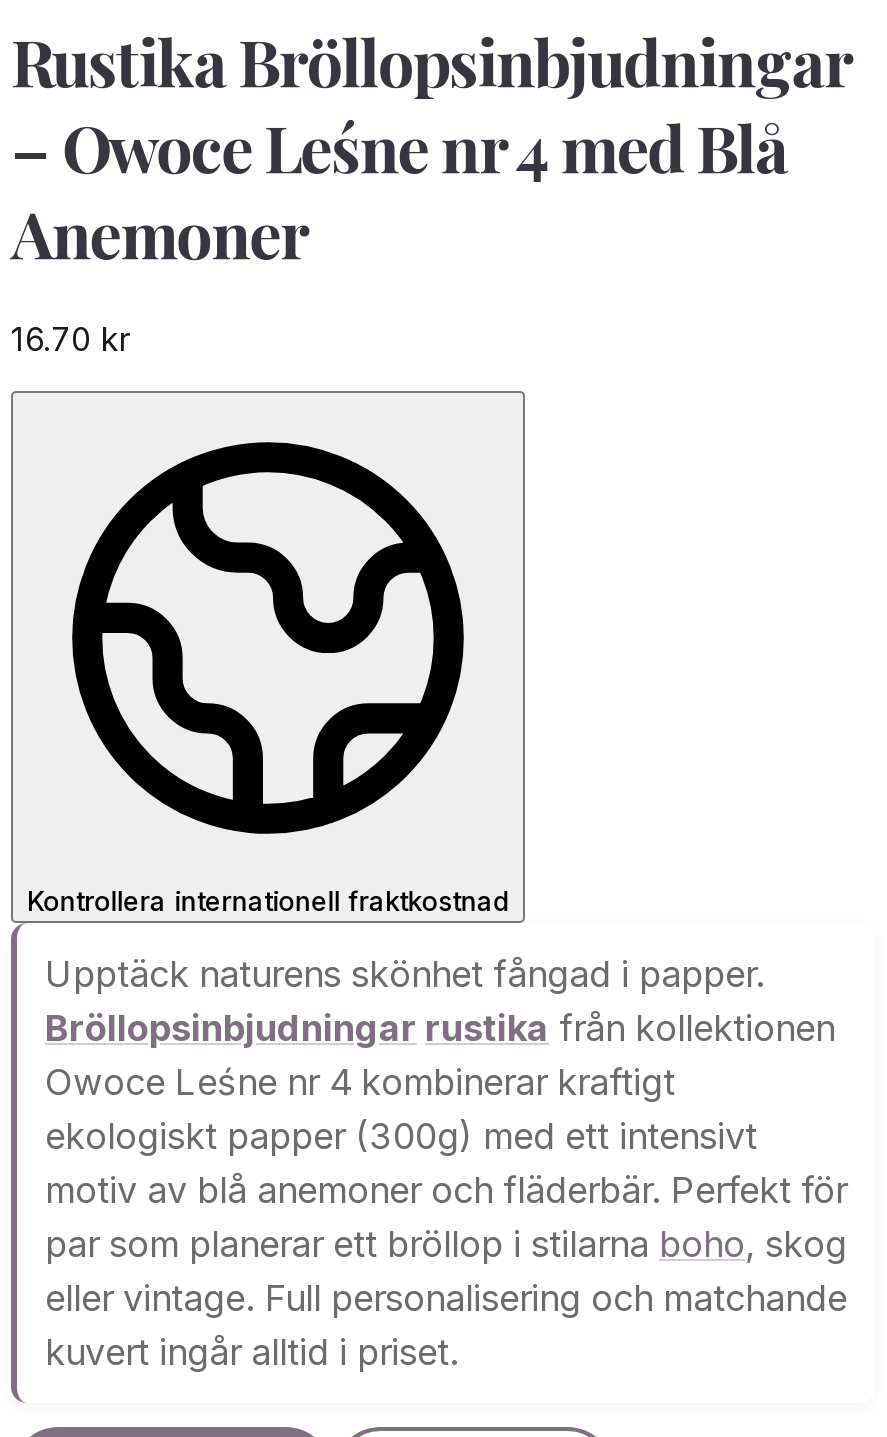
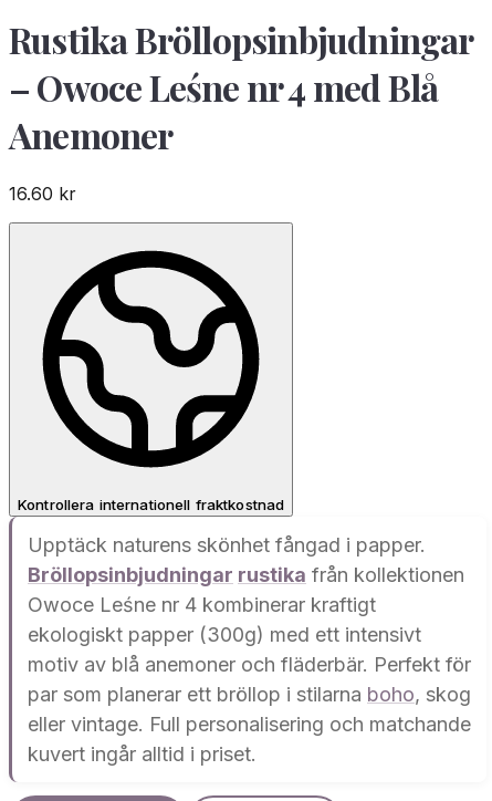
[11,318,133,358] 16.70 kr -> [9,182,76,204] 16.60 kr

